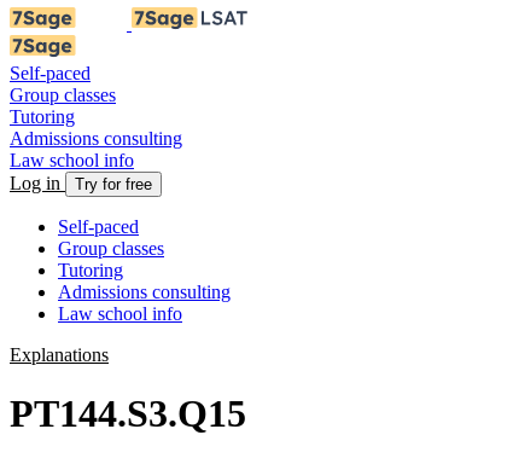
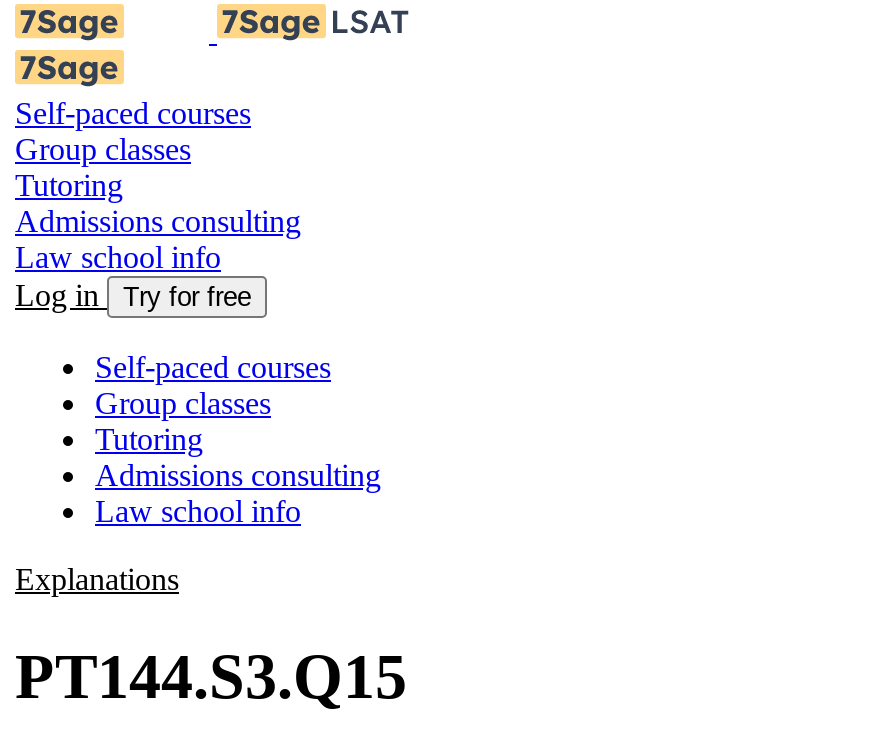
[10,63,91,83] Self-paced -> [15,96,251,130] Self-paced courses
[58,216,139,237] Self-paced -> [95,350,331,384] Self-paced courses

